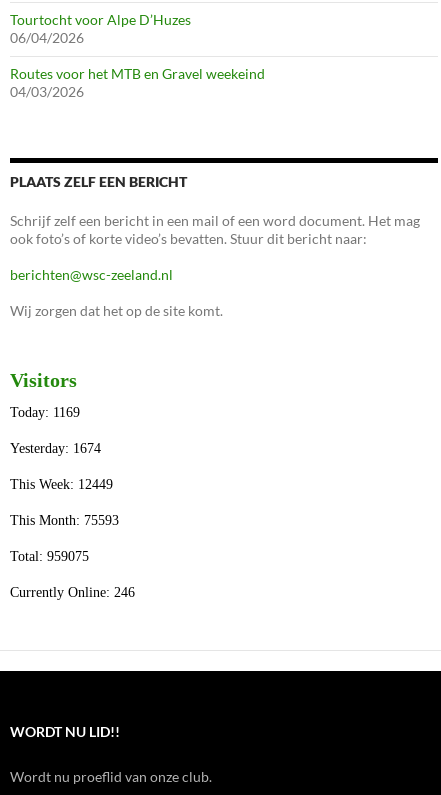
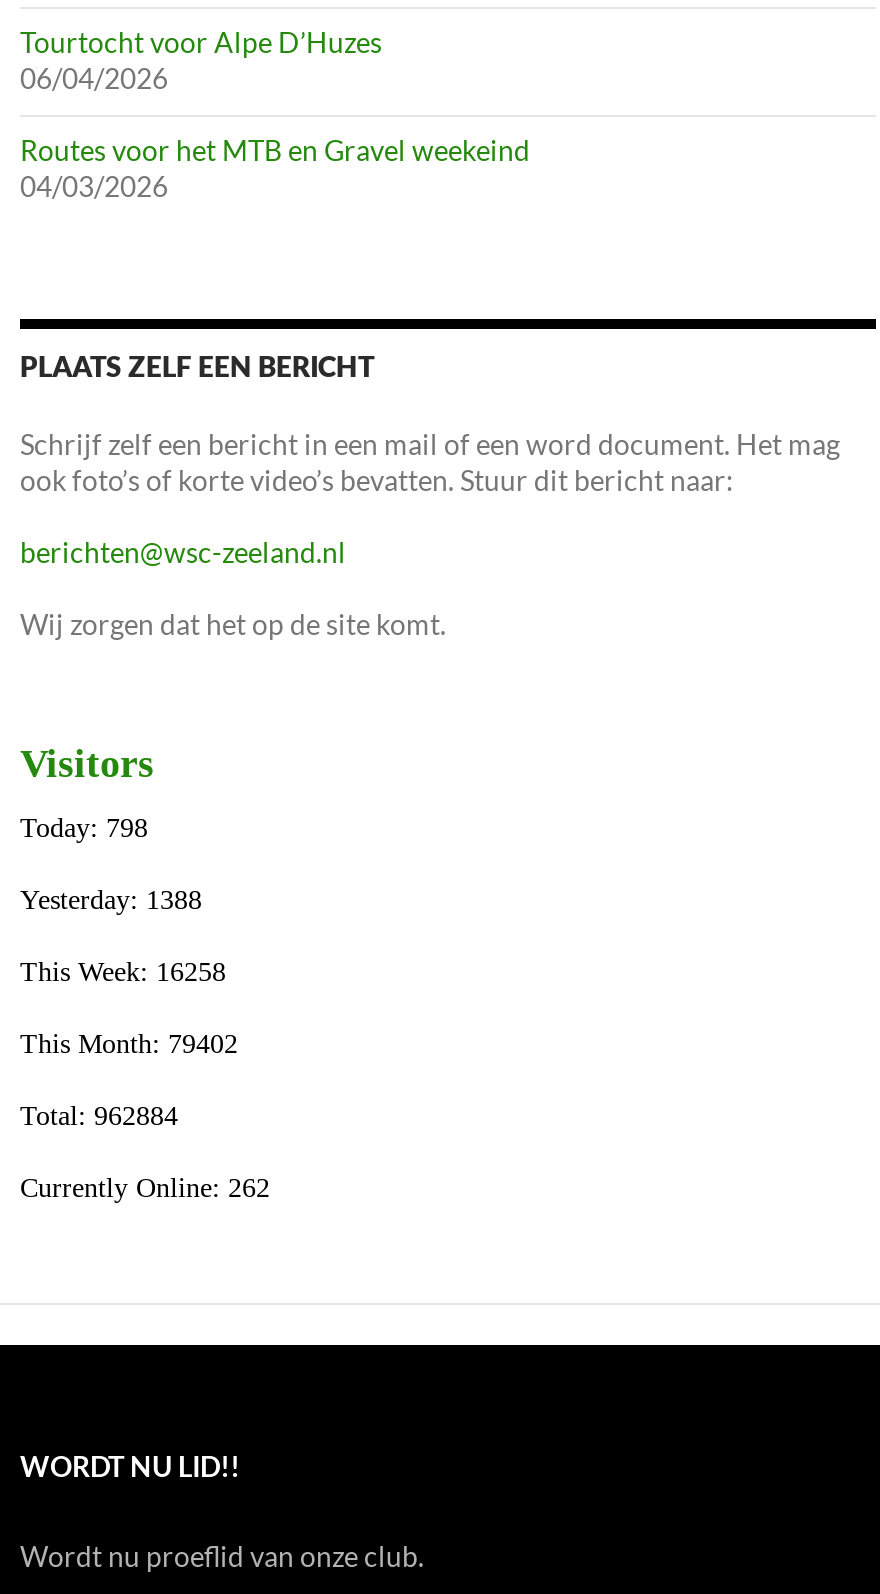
[10,404,80,419] Today: 1169 -> [20,812,148,842] Today: 798
[10,440,101,455] Yesterday: 1674 -> [20,884,202,914] Yesterday: 1388
[10,476,113,491] This Week: 12449 -> [20,956,226,986] This Week: 16258
[10,512,119,527] This Month: 75593 -> [20,1028,238,1058] This Month: 79402
[10,548,89,563] Total: 959075 -> [20,1100,178,1130] Total: 962884
[10,584,135,599] Currently Online: 246 -> [20,1172,270,1202] Currently Online: 262

